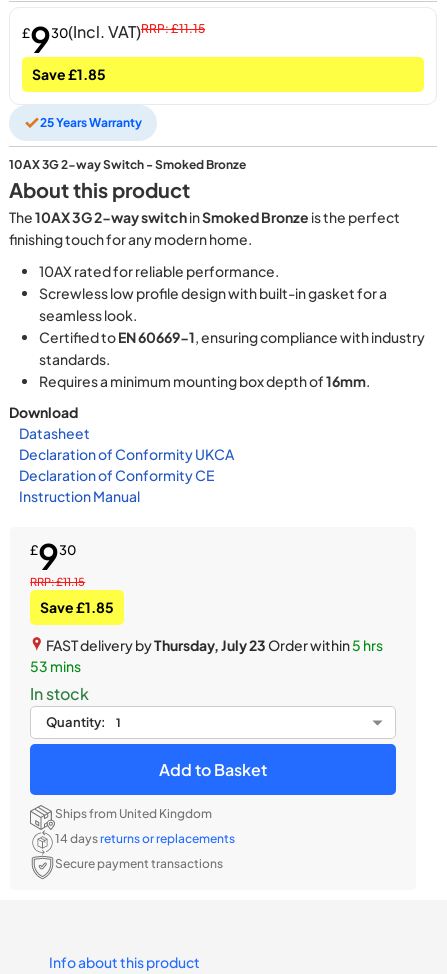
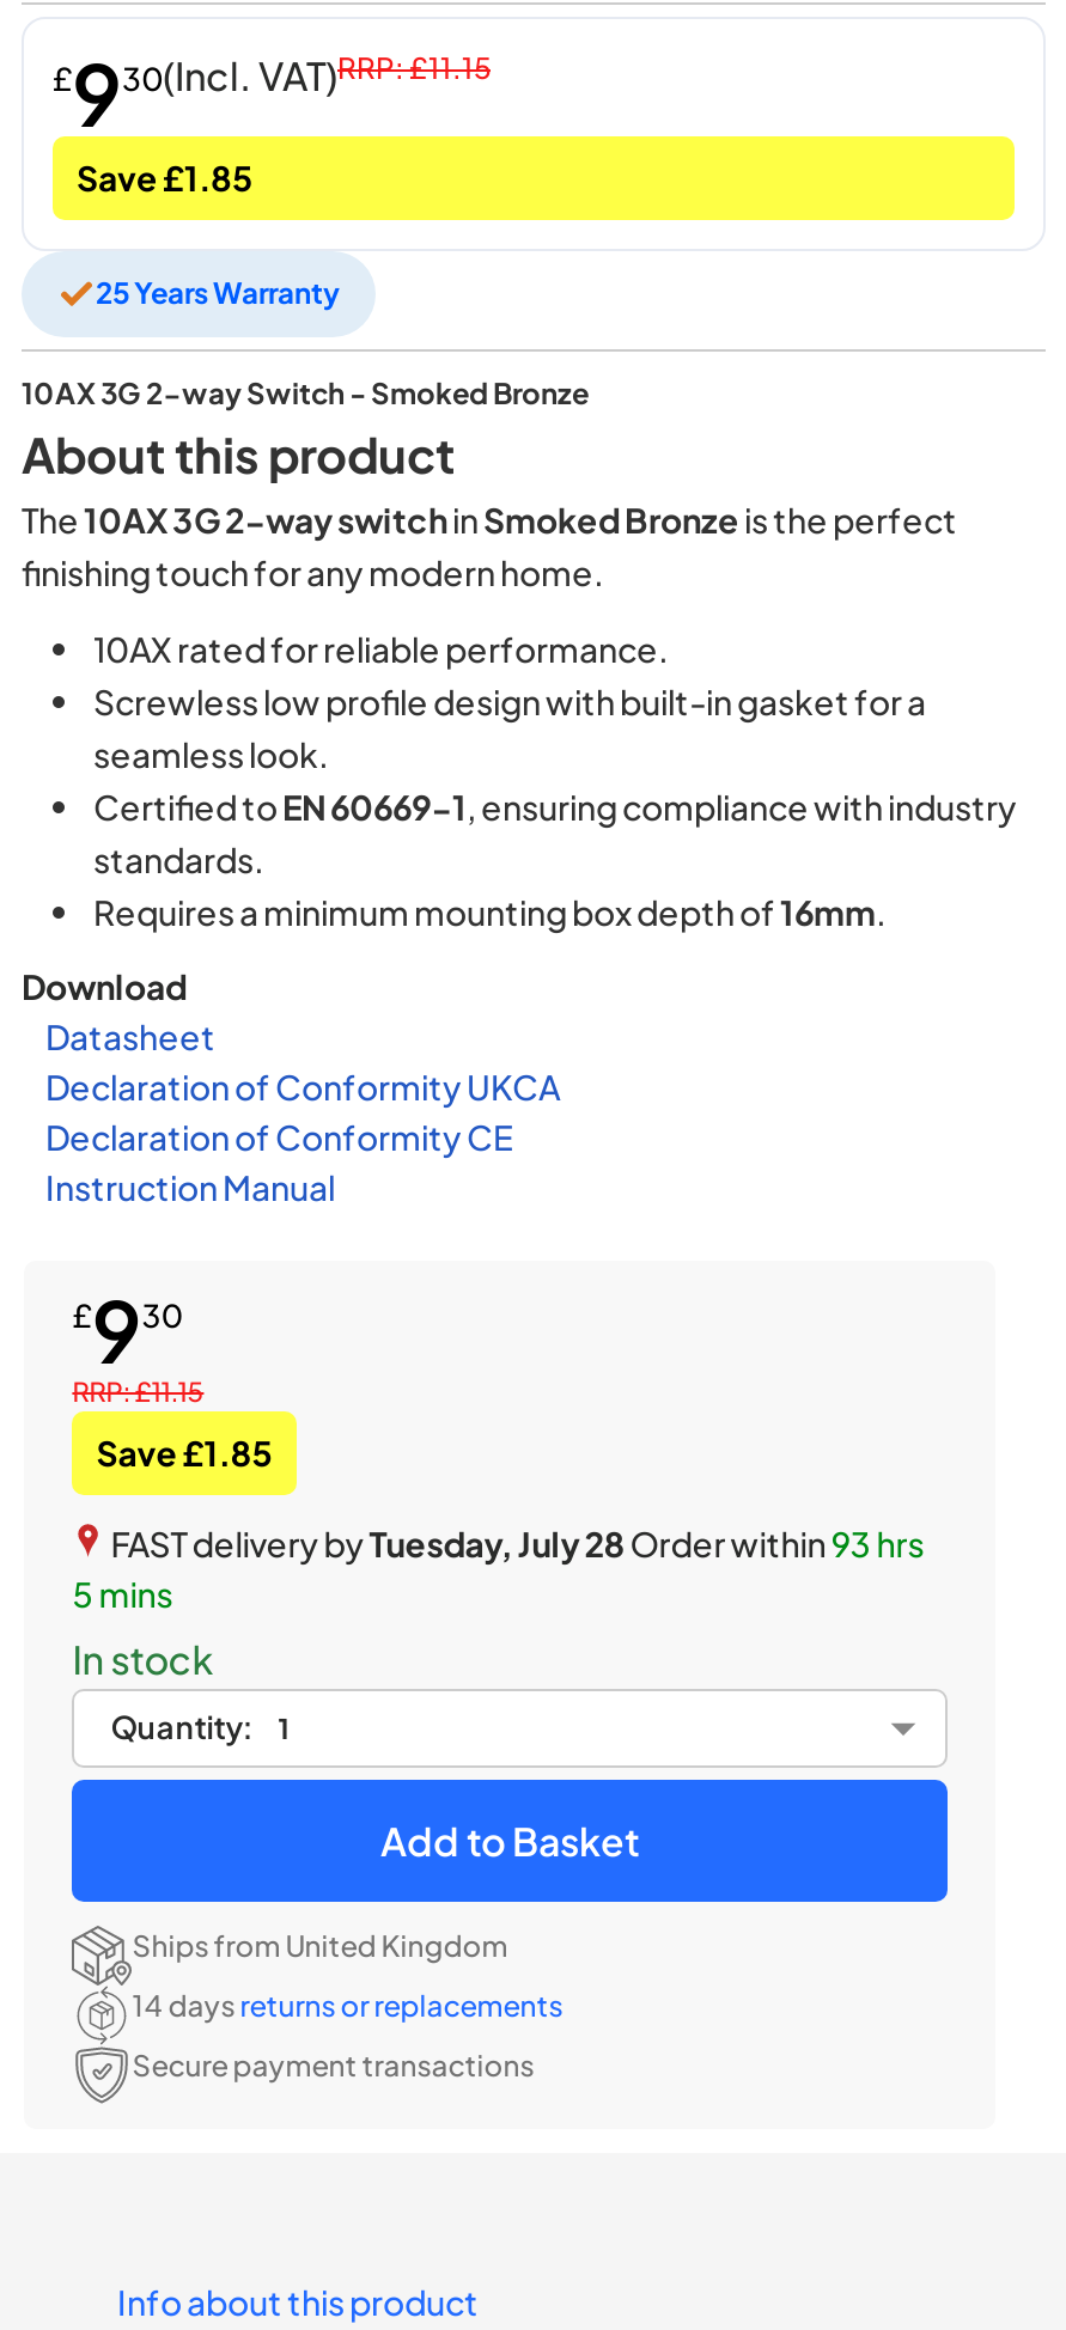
[44,635,383,653] FAST delivery byThursday, July 23 Order within 5 hrs -> [106,1520,924,1563] FAST delivery byTuesday, July 28 Order within 93 hrs
[30,656,81,674] 53 mins -> [72,1570,173,1614] 5 mins

